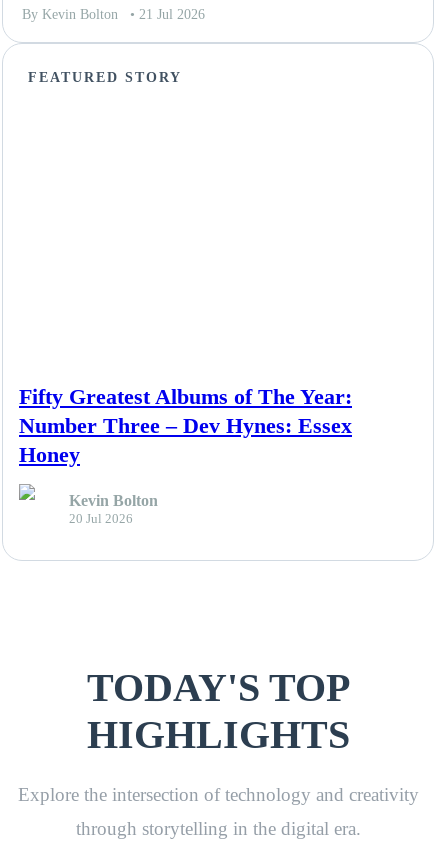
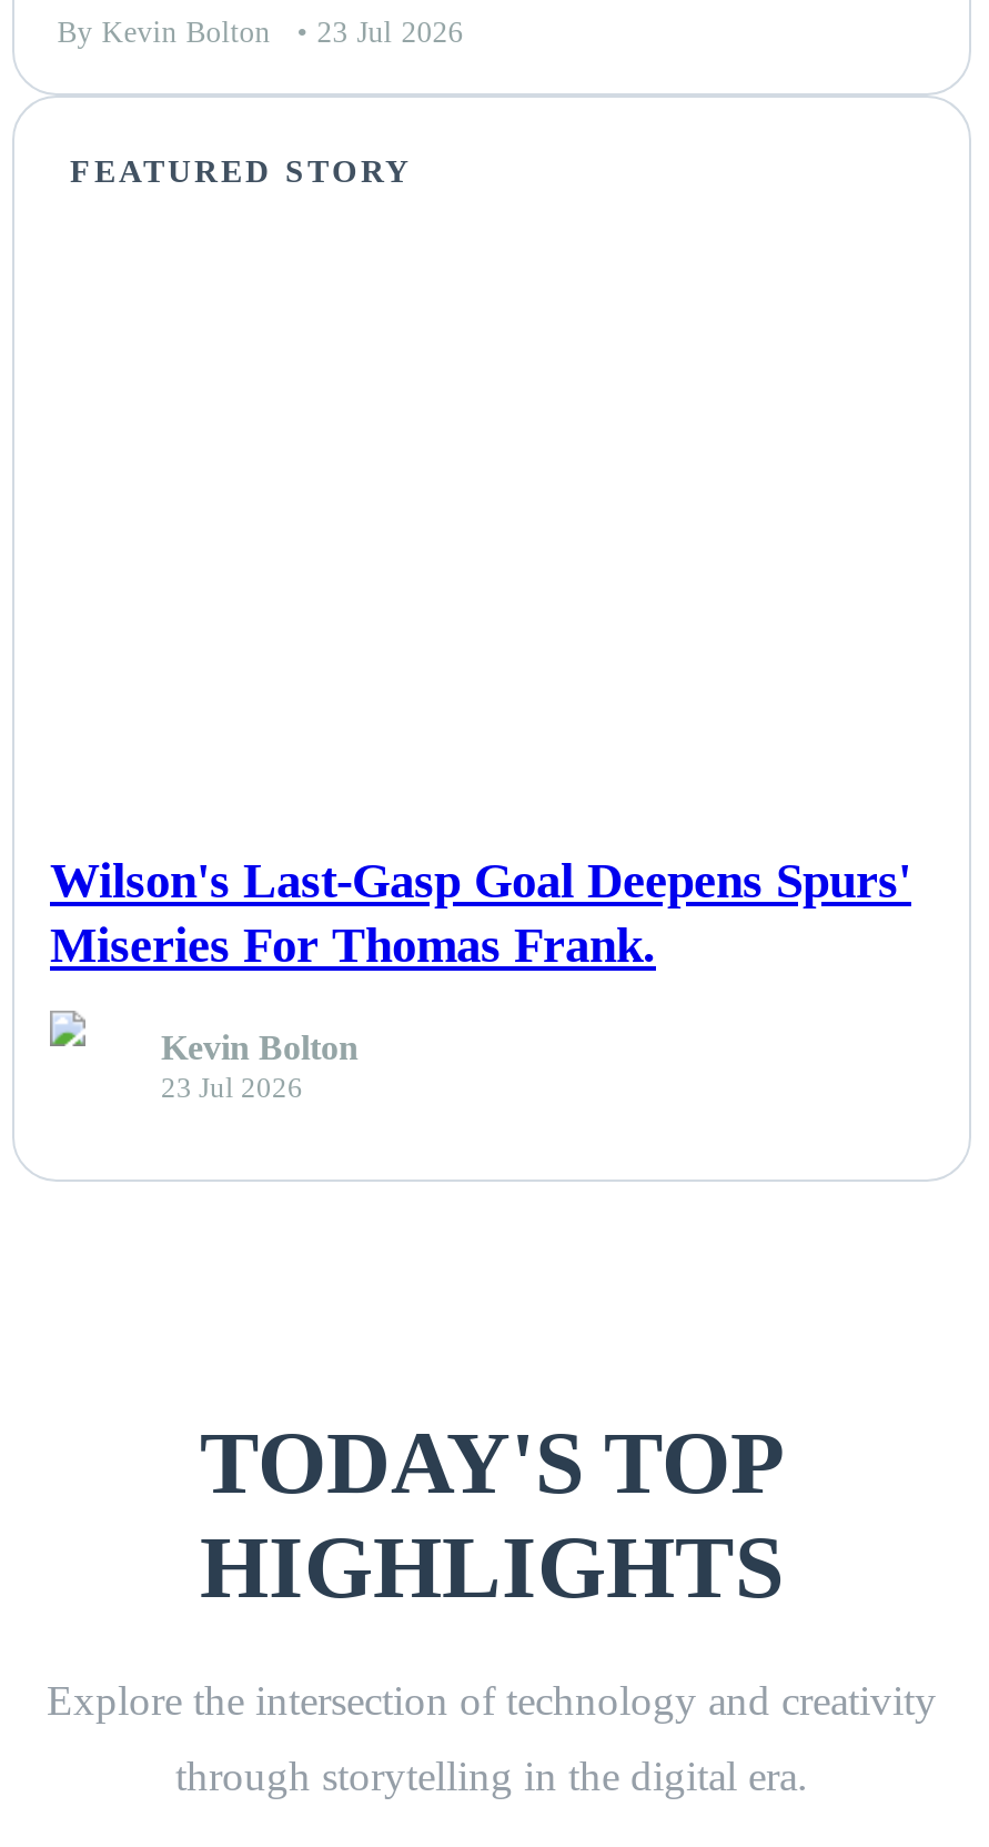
[22,7,205,22] By Kevin Bolton • 21 Jul 2026 -> [57,15,463,48] By Kevin Bolton • 23 Jul 2026
[19,384,352,467] Fifty Greatest Albums of The Year: | Number Three – Dev Hynes: Essex | Honey -> [50,853,911,973] Wilson's Last-Gasp Goal Deepens Spurs' | Miseries For Thomas Frank.
[69,512,133,526] 20 Jul 2026 -> [161,1074,303,1105] 23 Jul 2026

